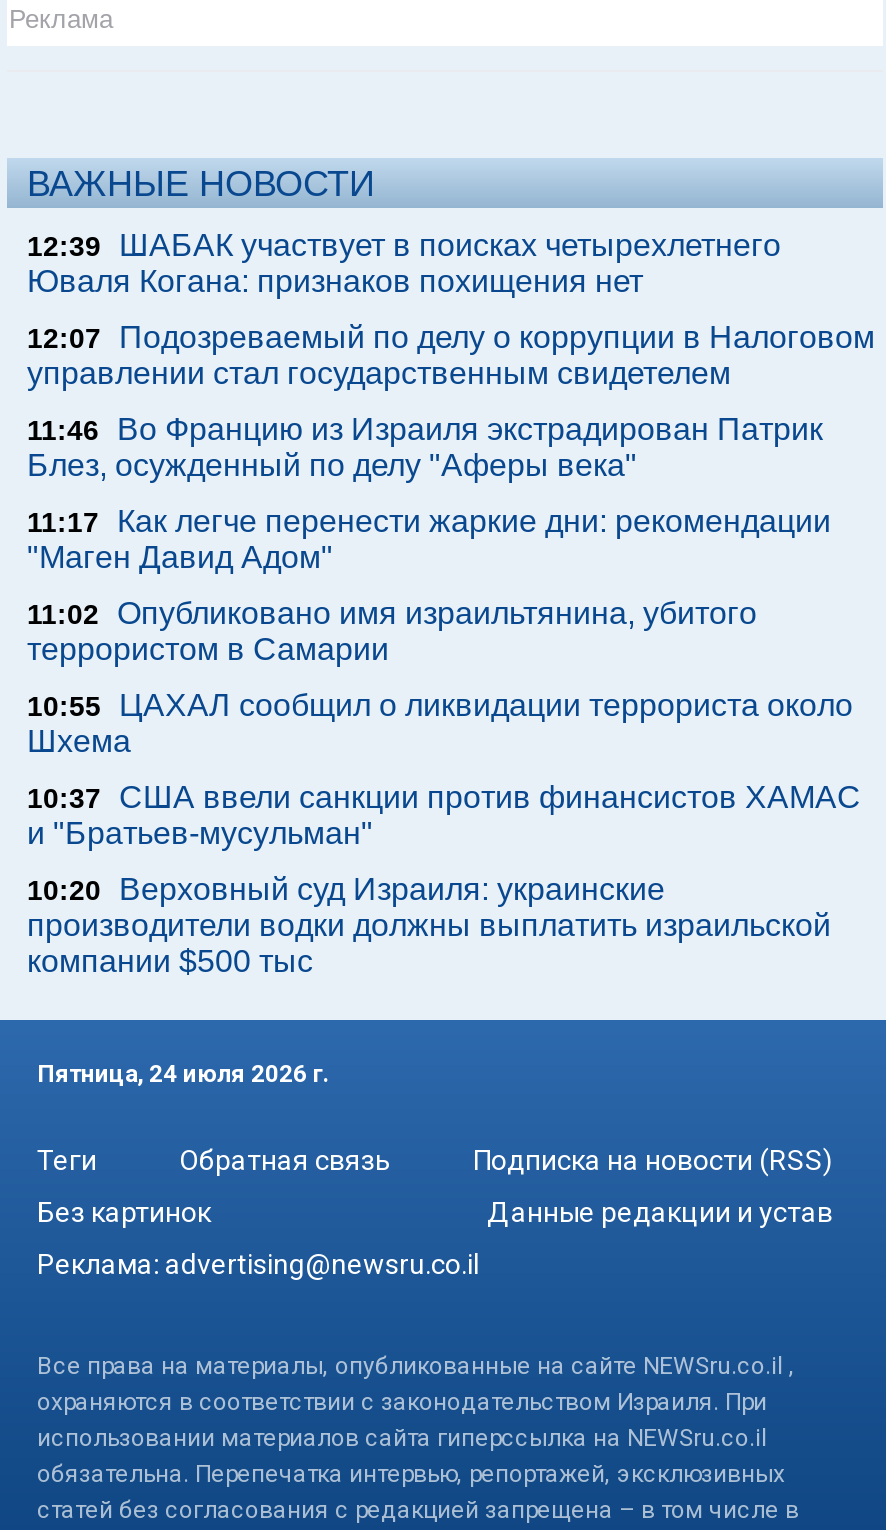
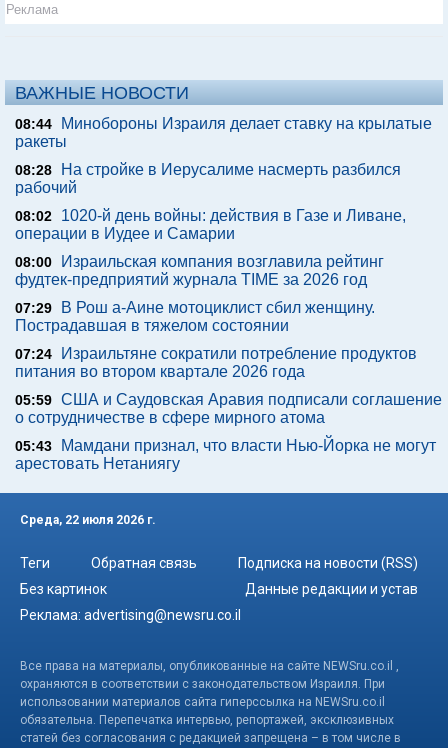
[27,229,781,299] 12:39 ШАБАК участвует в поисках четырехлетнего | Юваля Когана: признаков похищения нет -> [15,115,432,150] 08:44 Минобороны Израиля делает ставку на крылатые | ракеты
[27,321,875,391] 12:07 Подозреваемый по делу о коррупции в Налоговом | управлении стал государственным свидетелем -> [15,161,401,196] 08:28 На стройке в Иерусалиме насмерть разбился | рабочий
[27,413,823,483] 11:46 Во Францию из Израиля экстрадирован Патрик | Блез, осужденный по делу "Аферы века" -> [15,207,406,242] 08:02 1020-й день войны: действия в Газе и Ливане, | операции в Иудее и Самарии
[27,505,831,575] 11:17 Как легче перенести жаркие дни: рекомендации | "Маген Давид Адом" -> [15,253,384,288] 08:00 Израильская компания возглавила рейтинг | фудтек-предприятий журнала TIME за 2026 год
[27,597,757,667] 11:02 Опубликовано имя израильтянина, убитого | террористом в Самарии -> [15,299,375,334] 07:29 В Рош а-Аине мотоциклист сбил женщину. | Пострадавшая в тяжелом состоянии
[27,689,853,759] 10:55 ЦАХАЛ сообщил о ликвидации террориста около | Шхема -> [15,345,417,380] 07:24 Израильтяне сократили потребление продуктов | питания во втором квартале 2026 года
[27,781,861,851] 10:37 США ввели санкции против финансистов ХАМАС | и "Братьев-мусульман" -> [15,391,442,426] 05:59 США и Саудовская Аравия подписали соглашение | о сотрудничестве в сфере мирного атома
[27,873,831,979] 10:20 Верховный суд Израиля: украинские | производители водки должны выплатить израильской | компании $500 тыс -> [15,437,436,472] 05:43 Мамдани признал, что власти Нью-Йорка не могут | арестовать Нетаниягу
[37,1061,331,1089] Пятница, 24 июля 2026 г. -> [20,513,156,527] Среда, 22 июля 2026 г.

